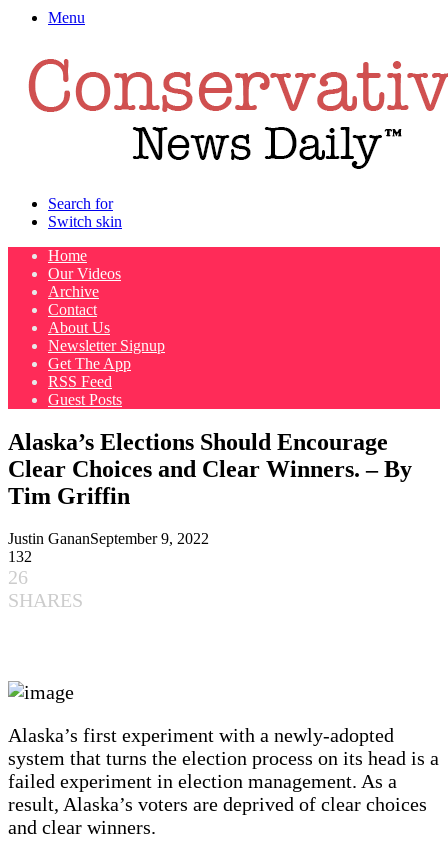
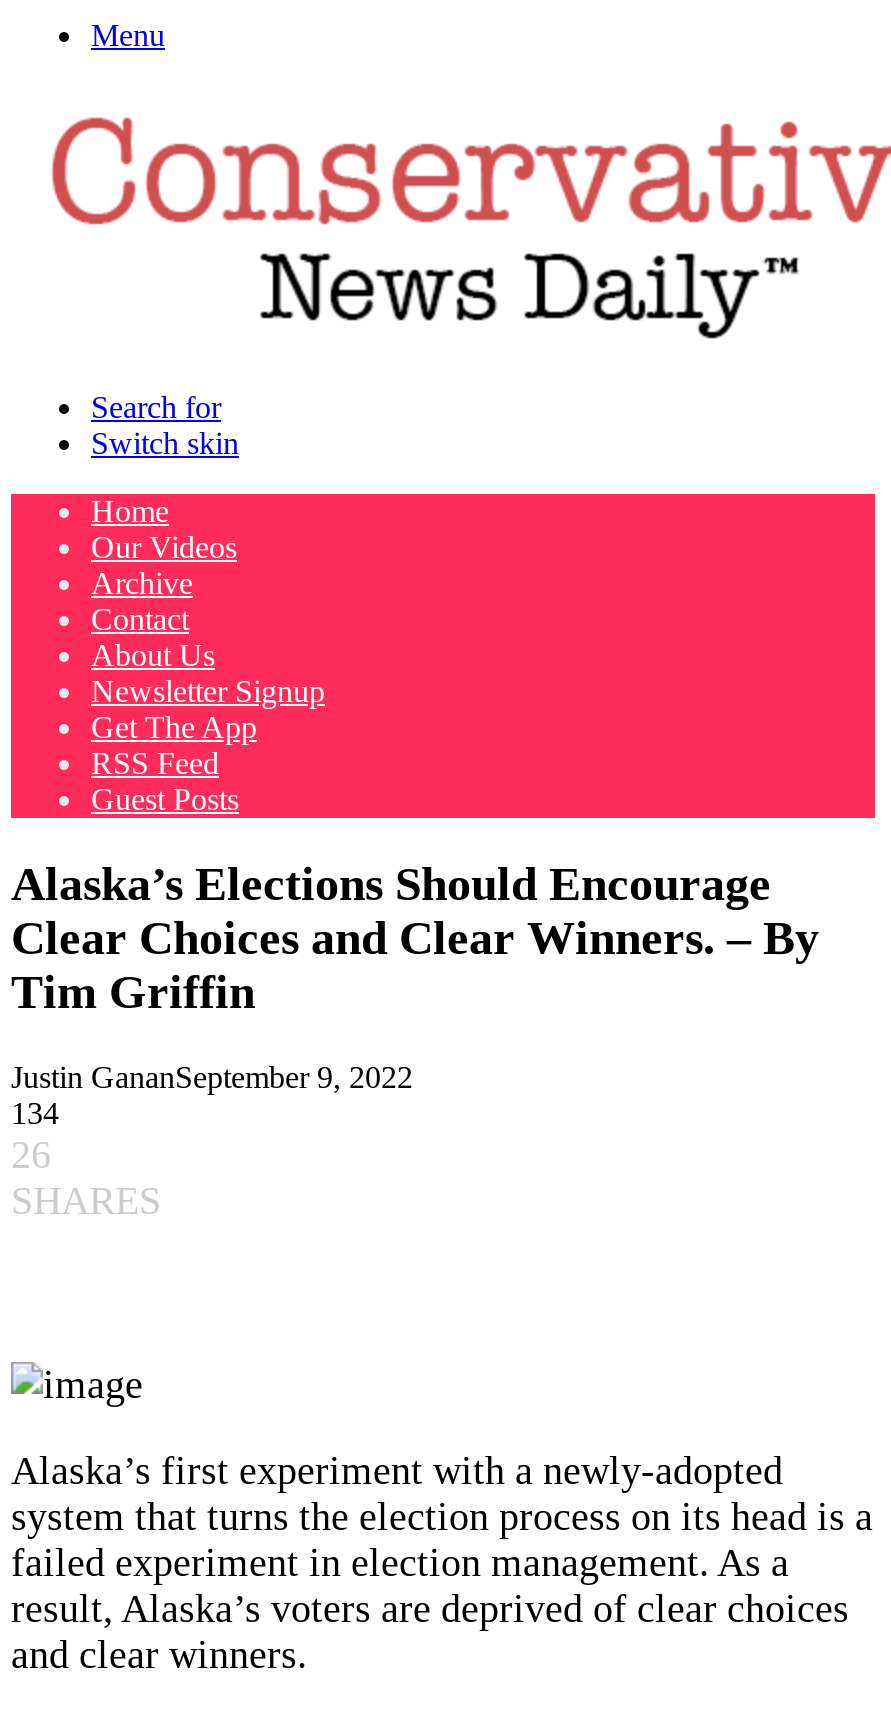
[8,548,32,565] 132 -> [11,1096,59,1130] 134

